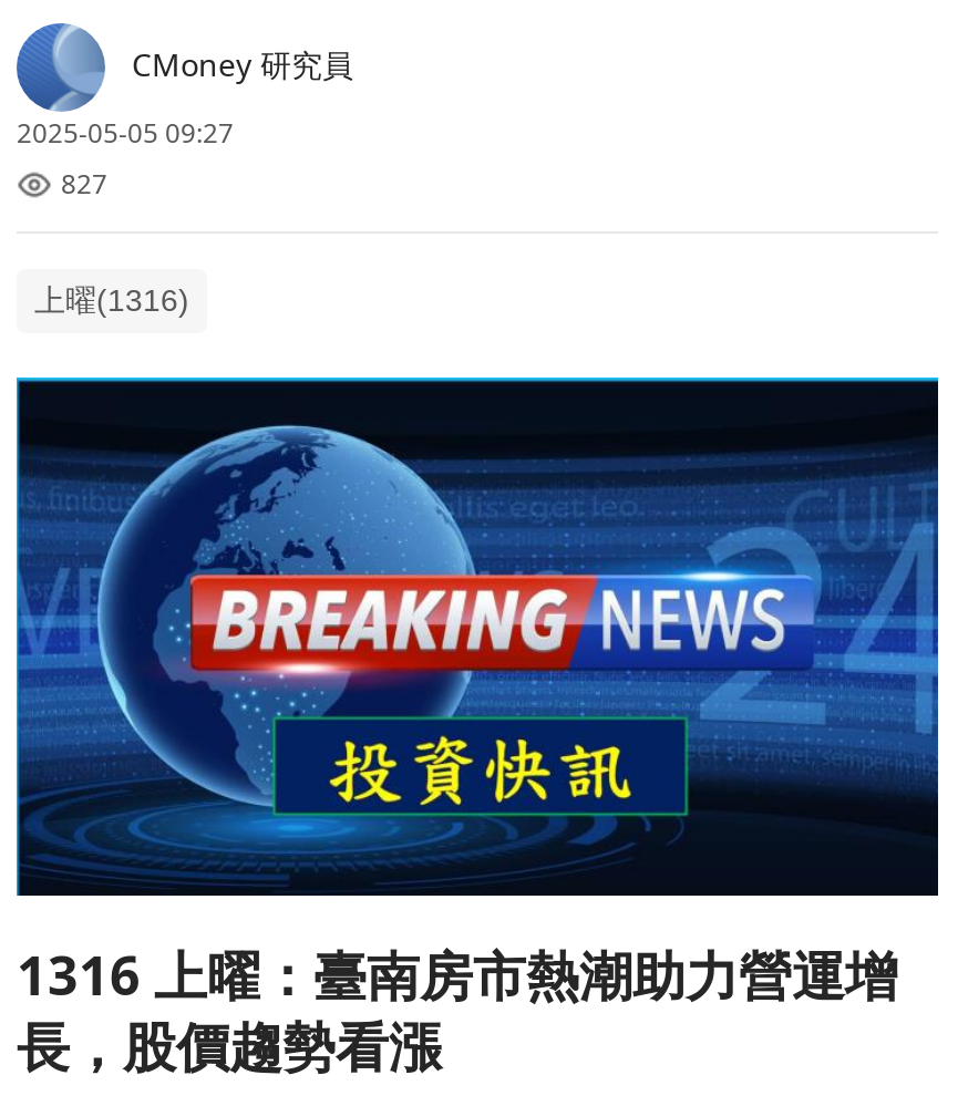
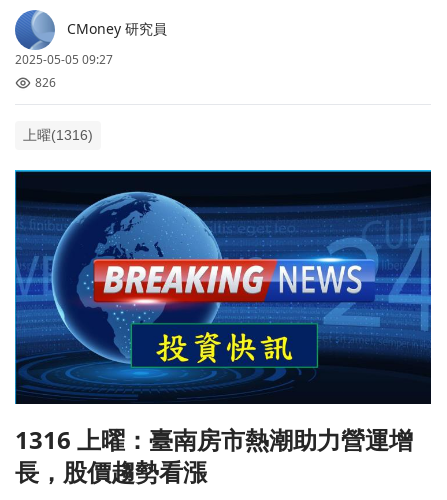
[61,165,107,203] 827 -> [35,74,56,91] 826

